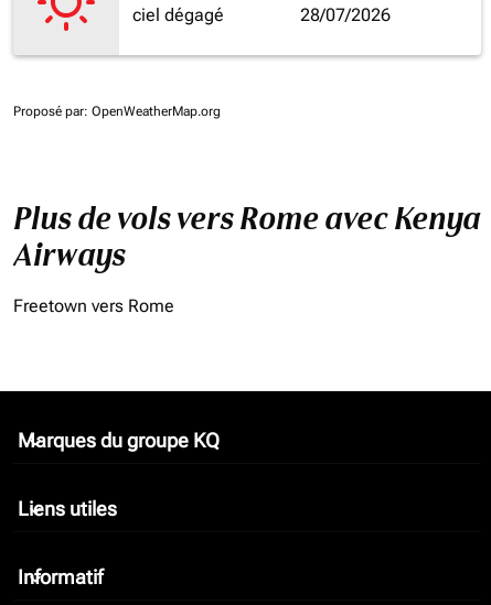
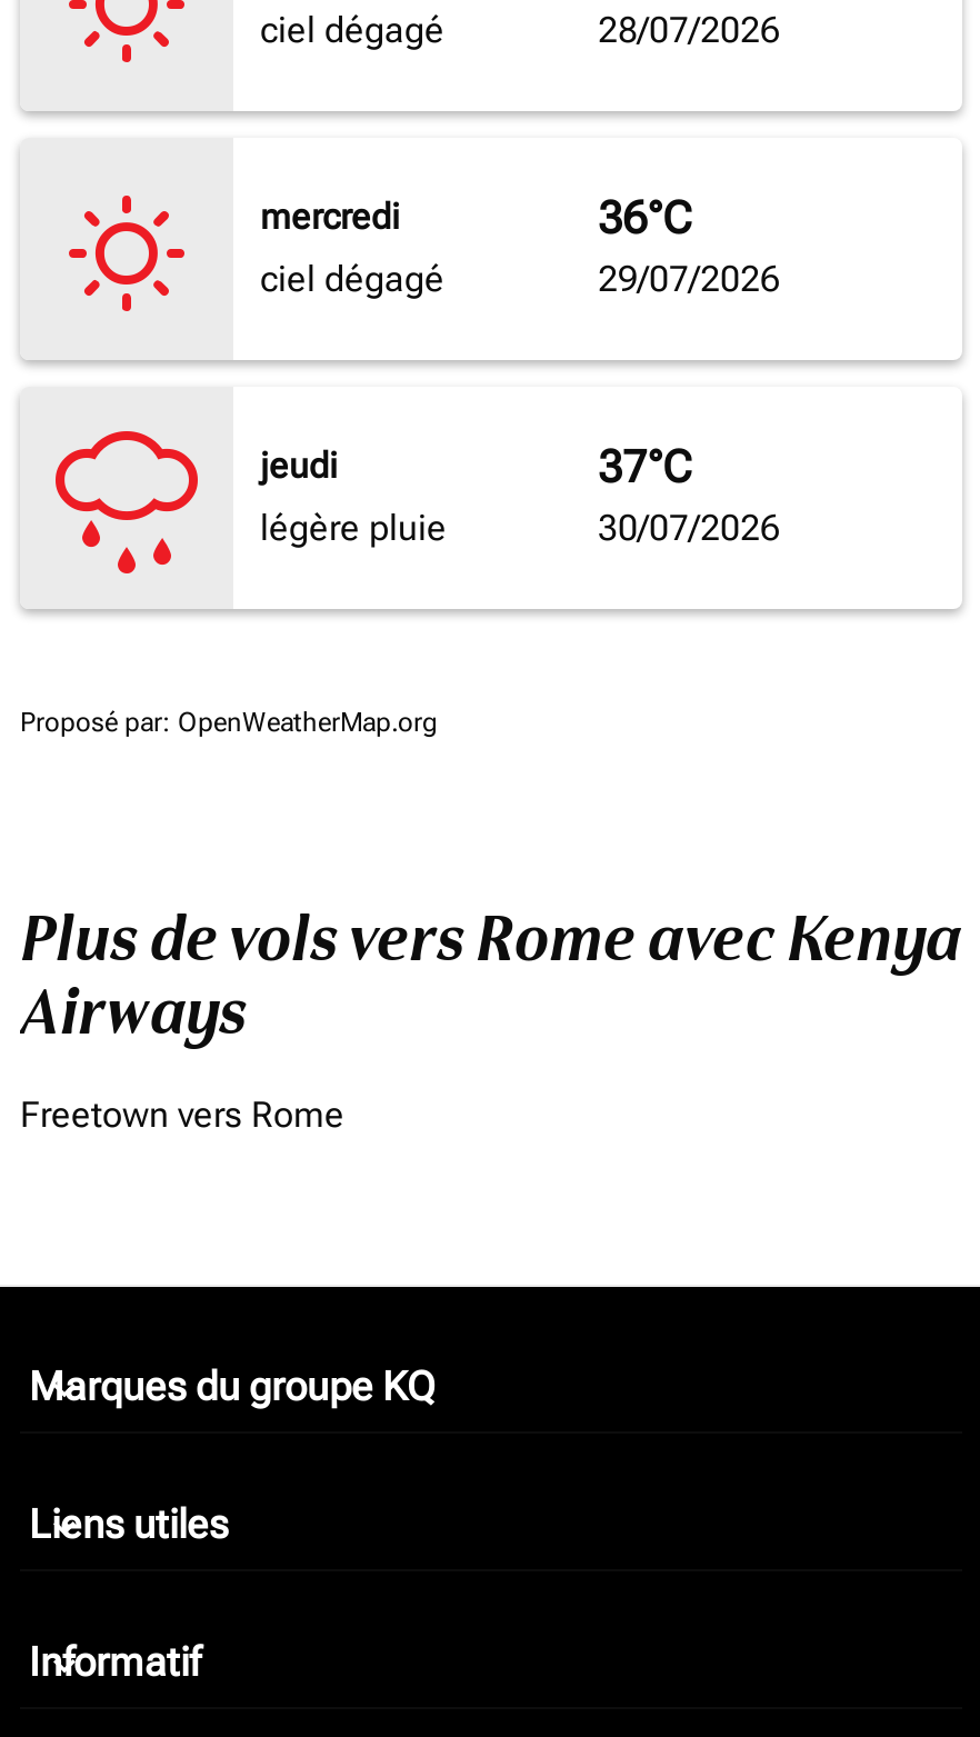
none -> [53,429,447,576] [image] | jeudi | légère pluie
none -> [71,193,444,313] [image] | mercredi | ciel dégagé
none -> [598,192,780,301] 36°C | 29/07/2026
none -> [598,441,780,550] 37°C | 30/07/2026

